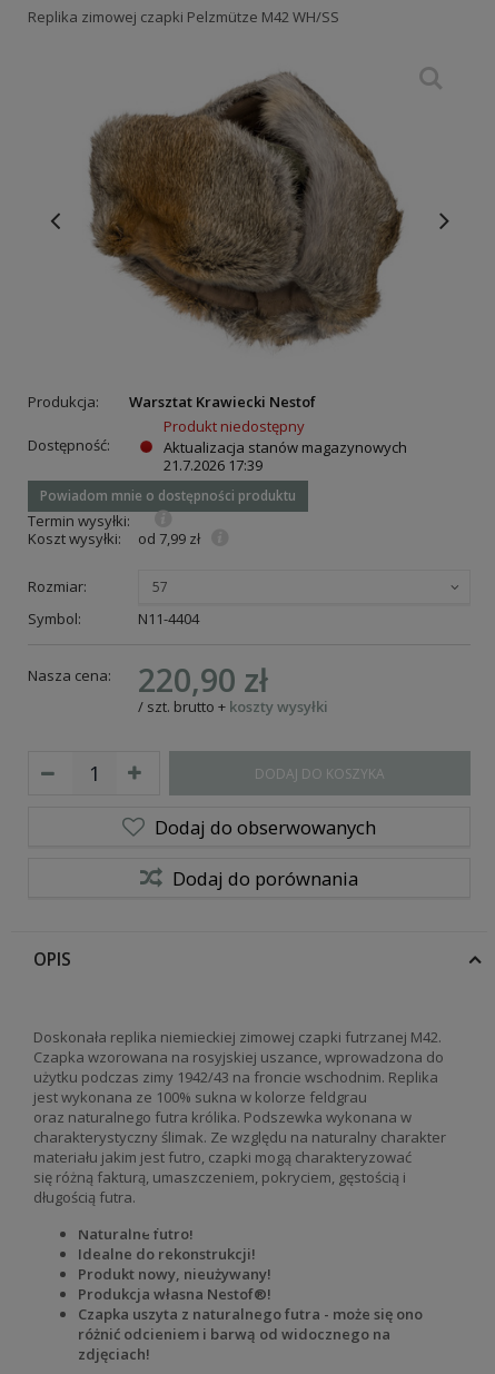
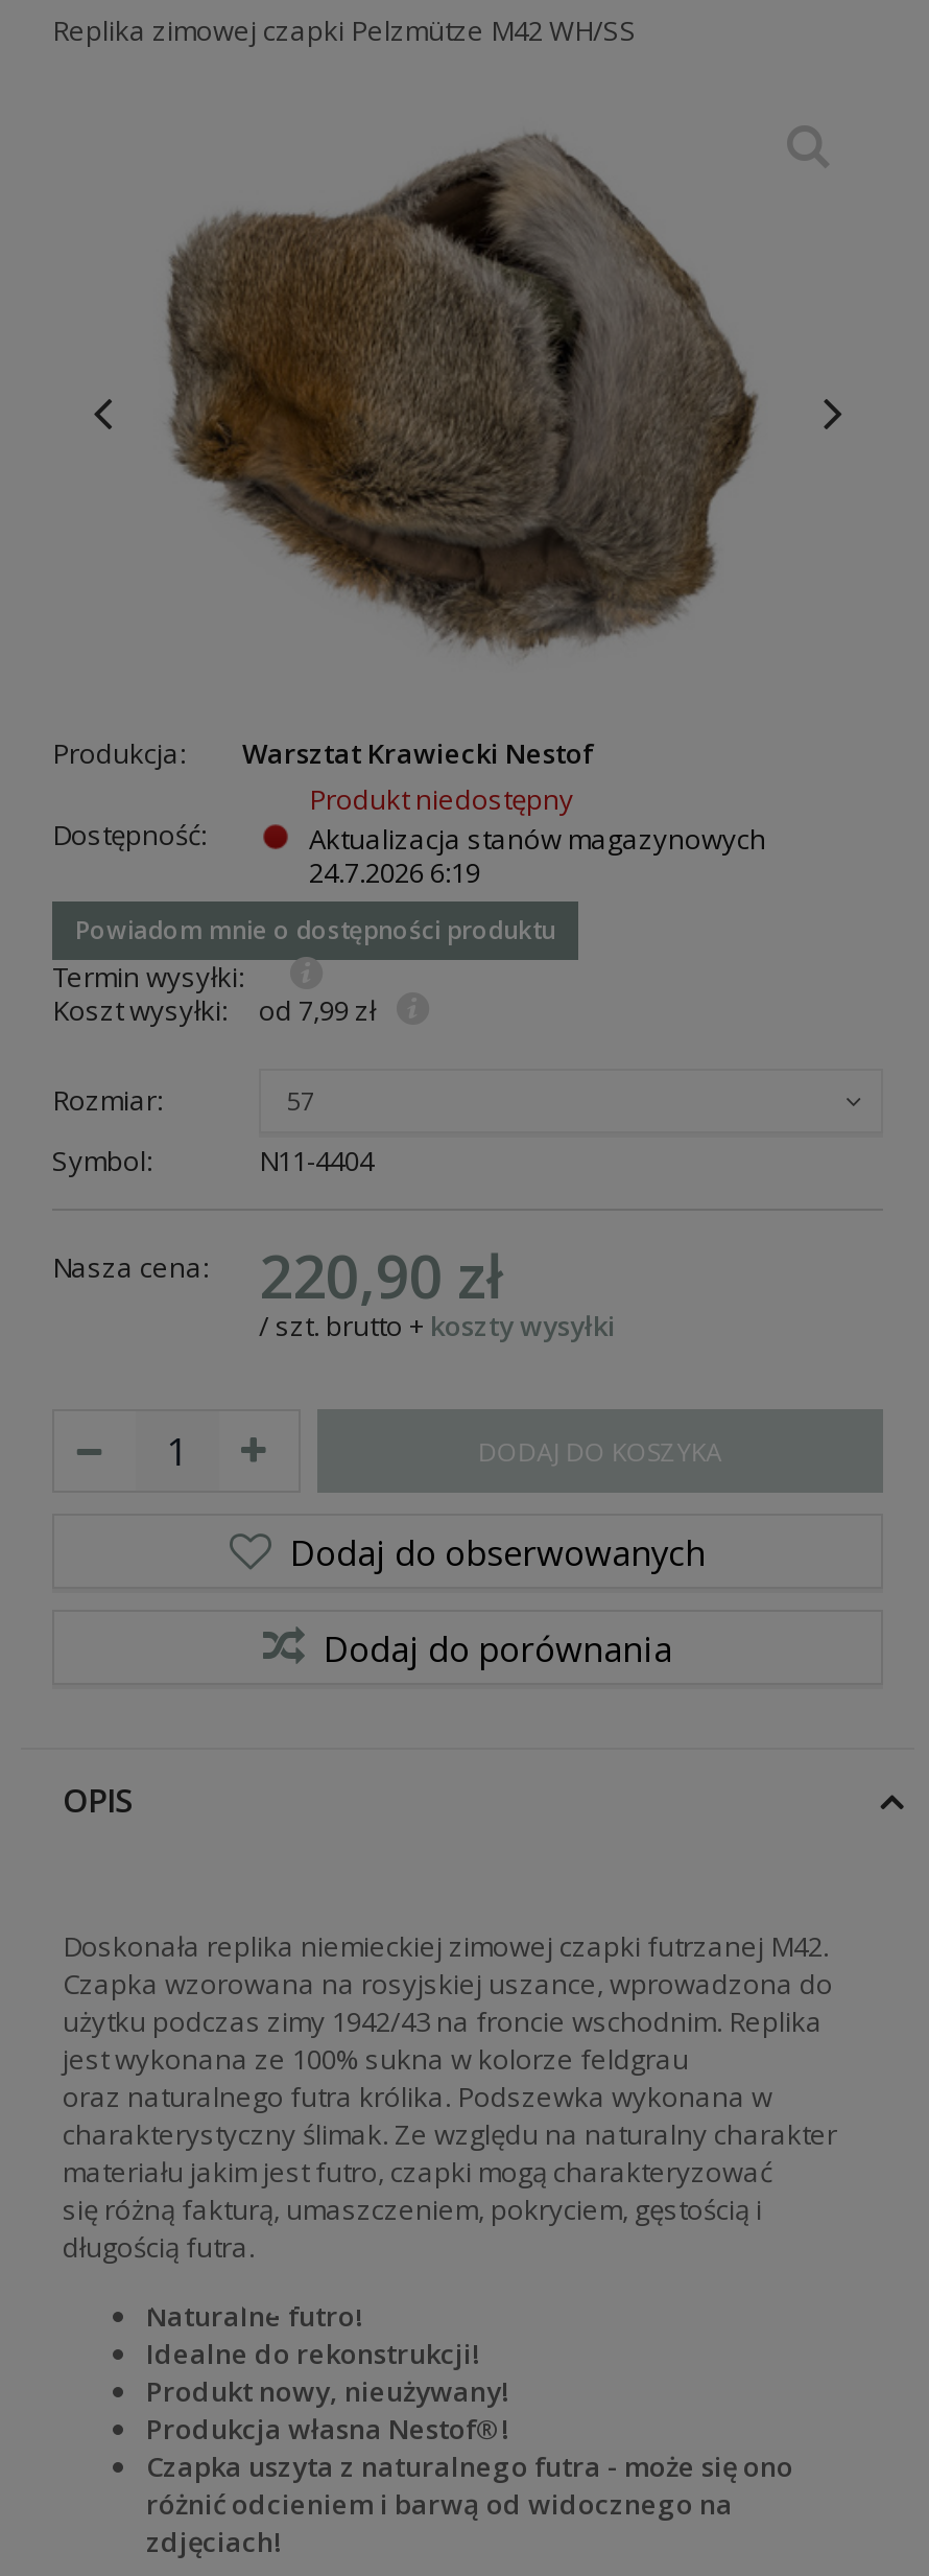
[164,455,263,475] 21.7.2026 17:39 -> [309,853,480,891] 24.7.2026 6:19

